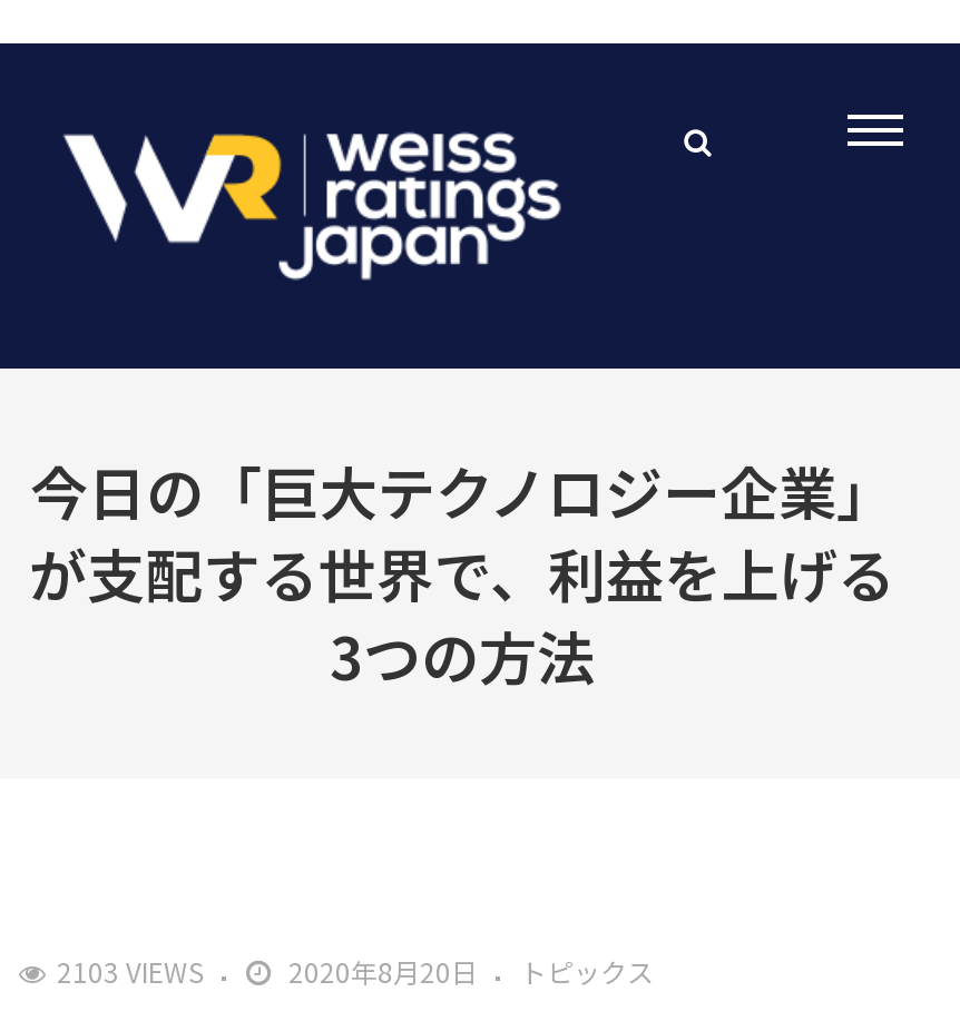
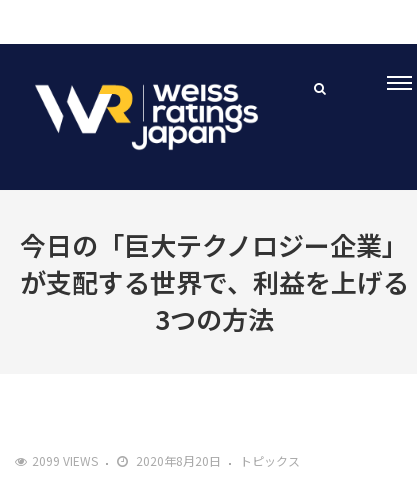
[57,952,204,990] 2103 VIEWS -> [32,452,98,469] 2099 VIEWS

